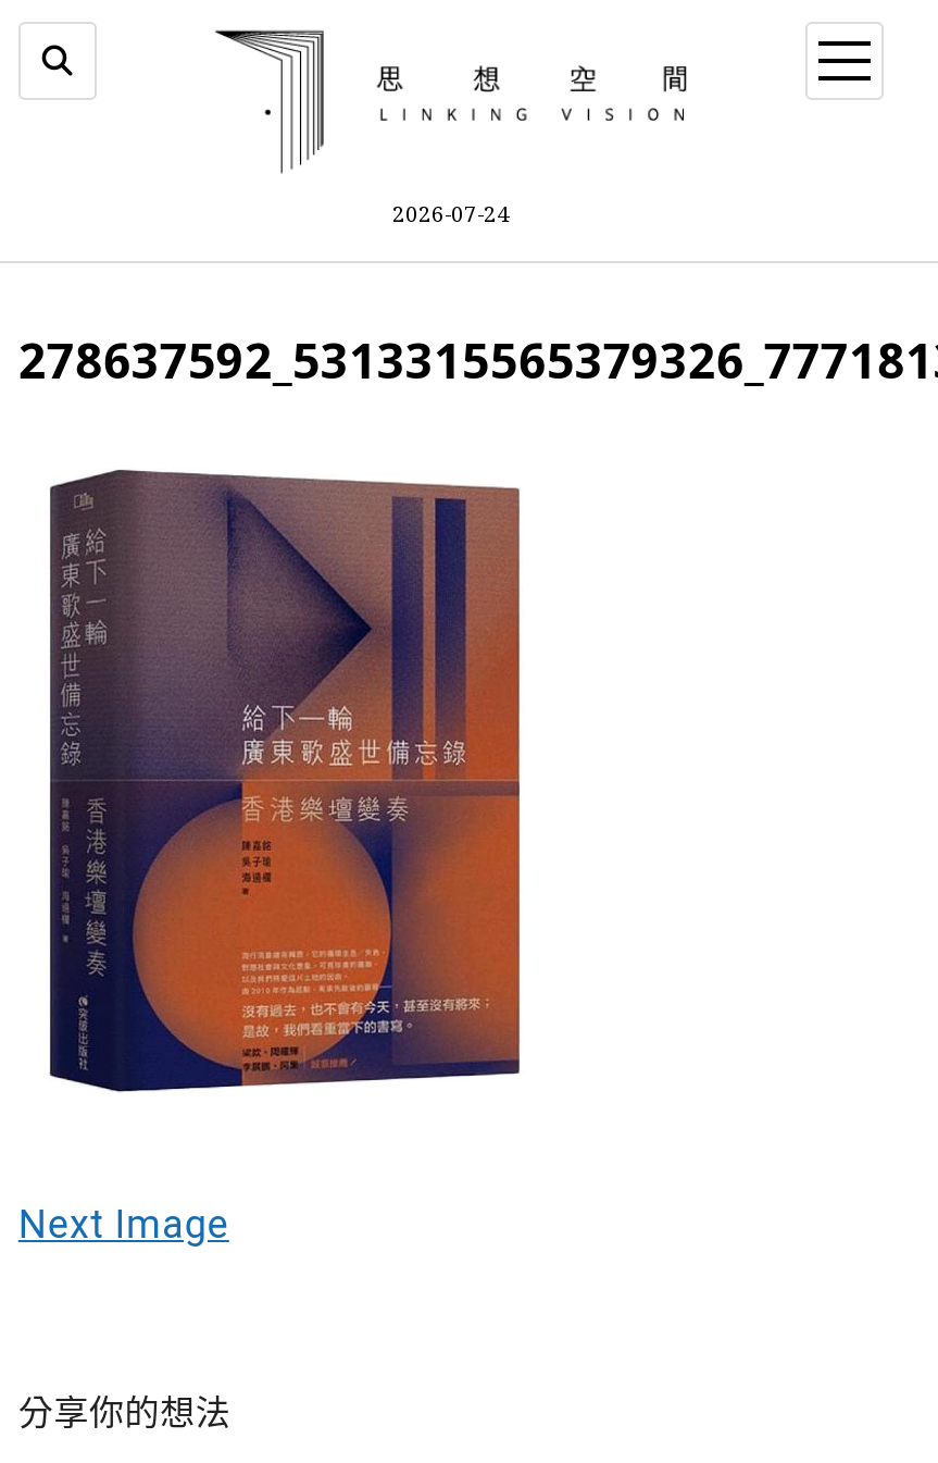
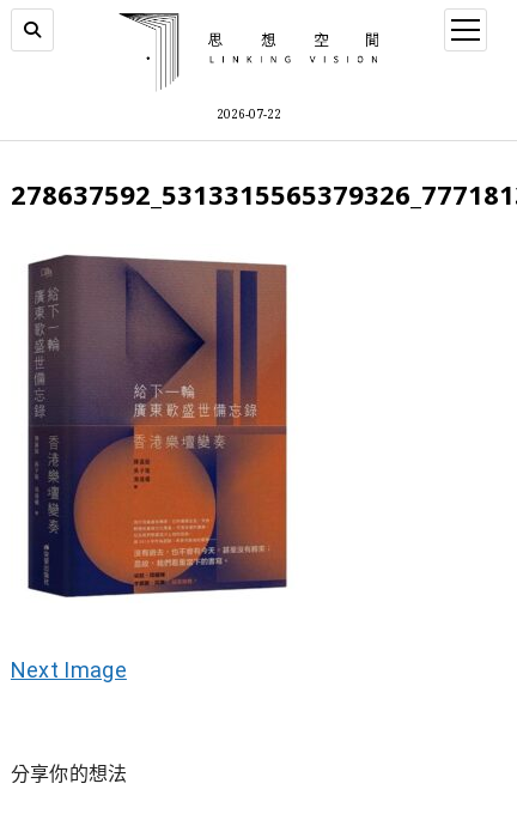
[392,199,510,229] 2026-07-24 -> [217,106,281,122] 2026-07-22

